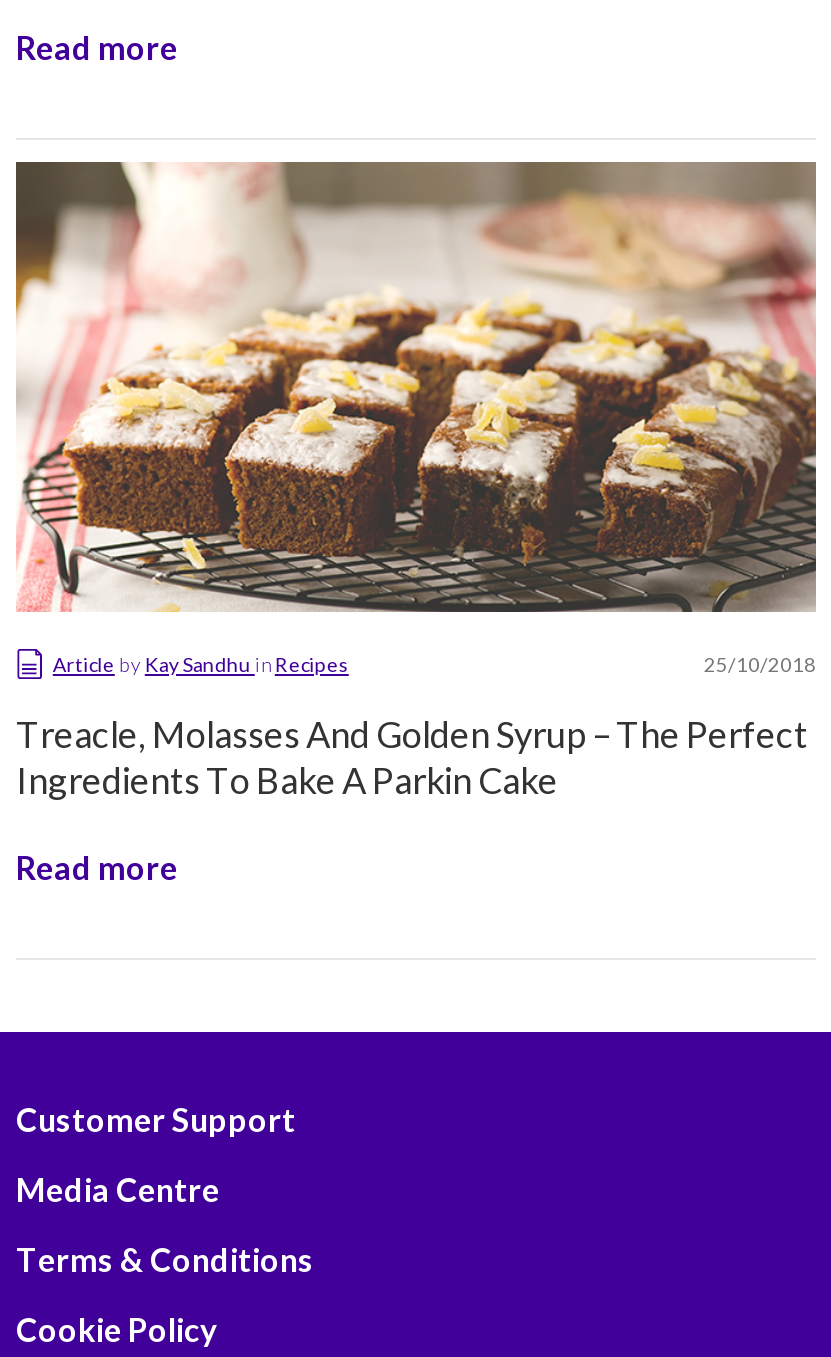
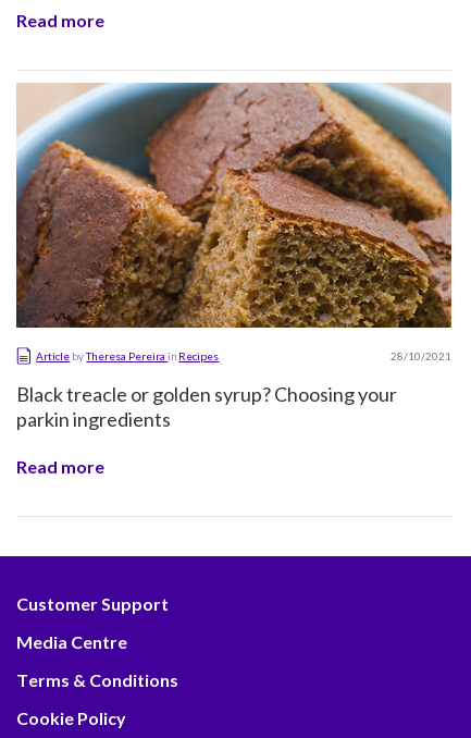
[14,160,818,676] [image] | Article by Kay Sandhu in Recipes | 25/10/2018 -> [15,82,453,363] [image] | Article by Theresa Pereira in Recipes | 28/10/2021
[16,713,808,803] Treacle, Molasses And Golden Syrup – The Perfect | Ingredients To Bake A Parkin Cake -> [16,382,397,431] Black treacle or golden syrup? Choosing your | parkin ingredients

